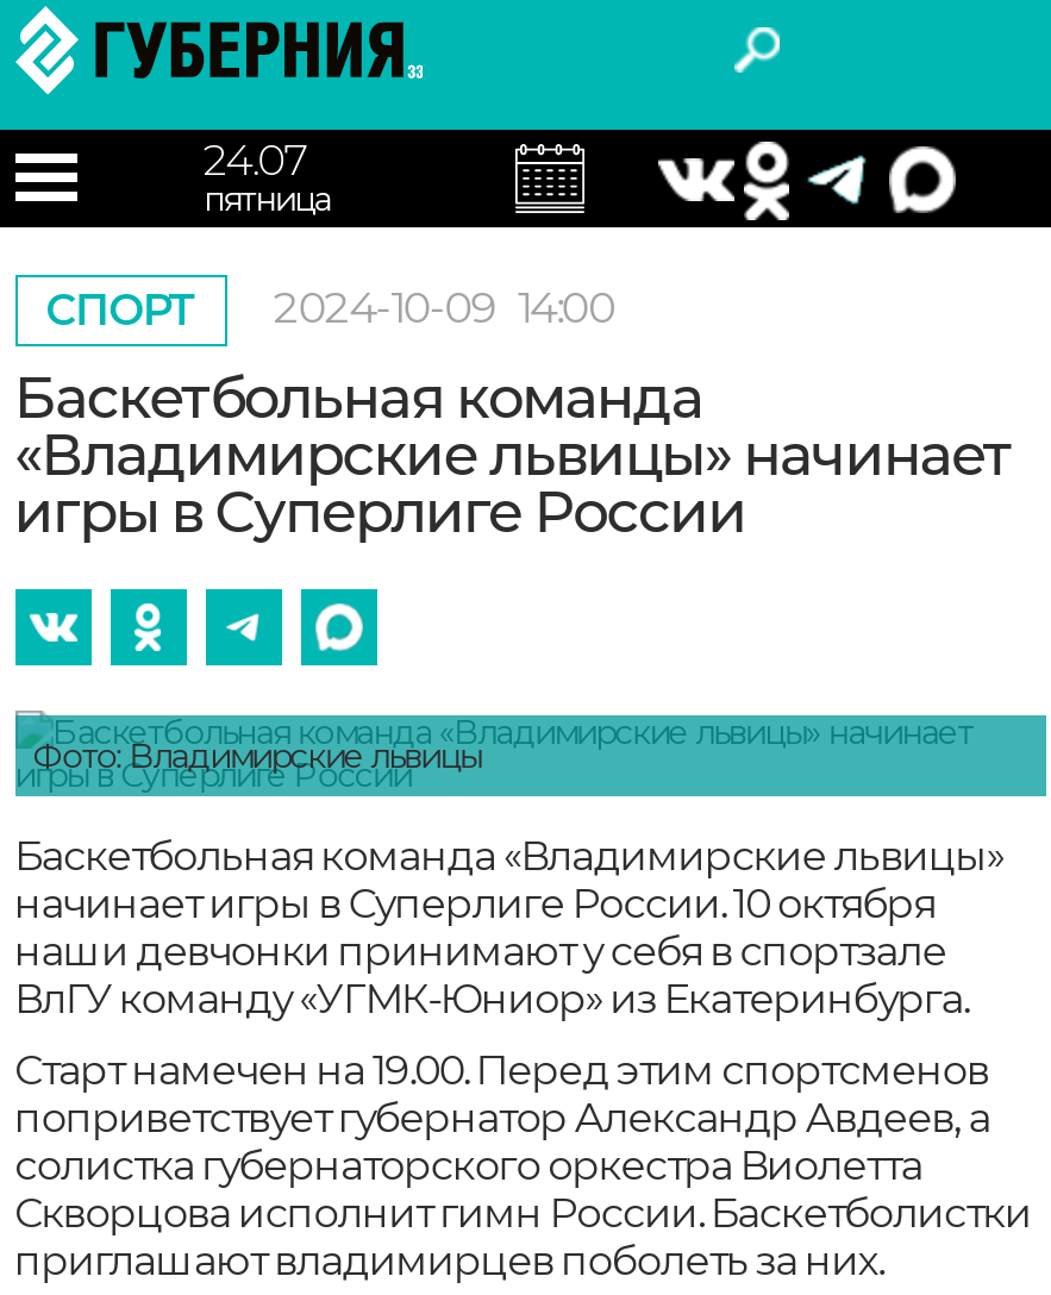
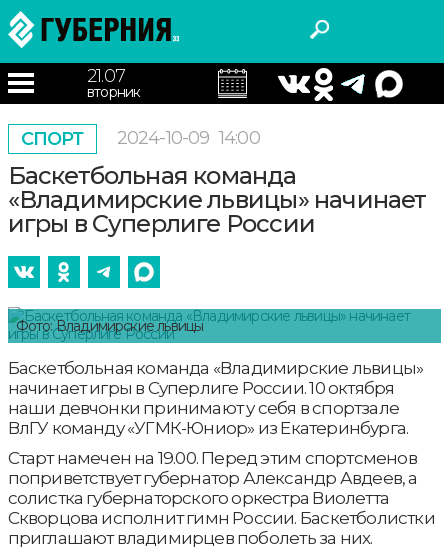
[204,134,331,220] 24.07 | пятница -> [87,65,140,101] 21.07 | вторник

